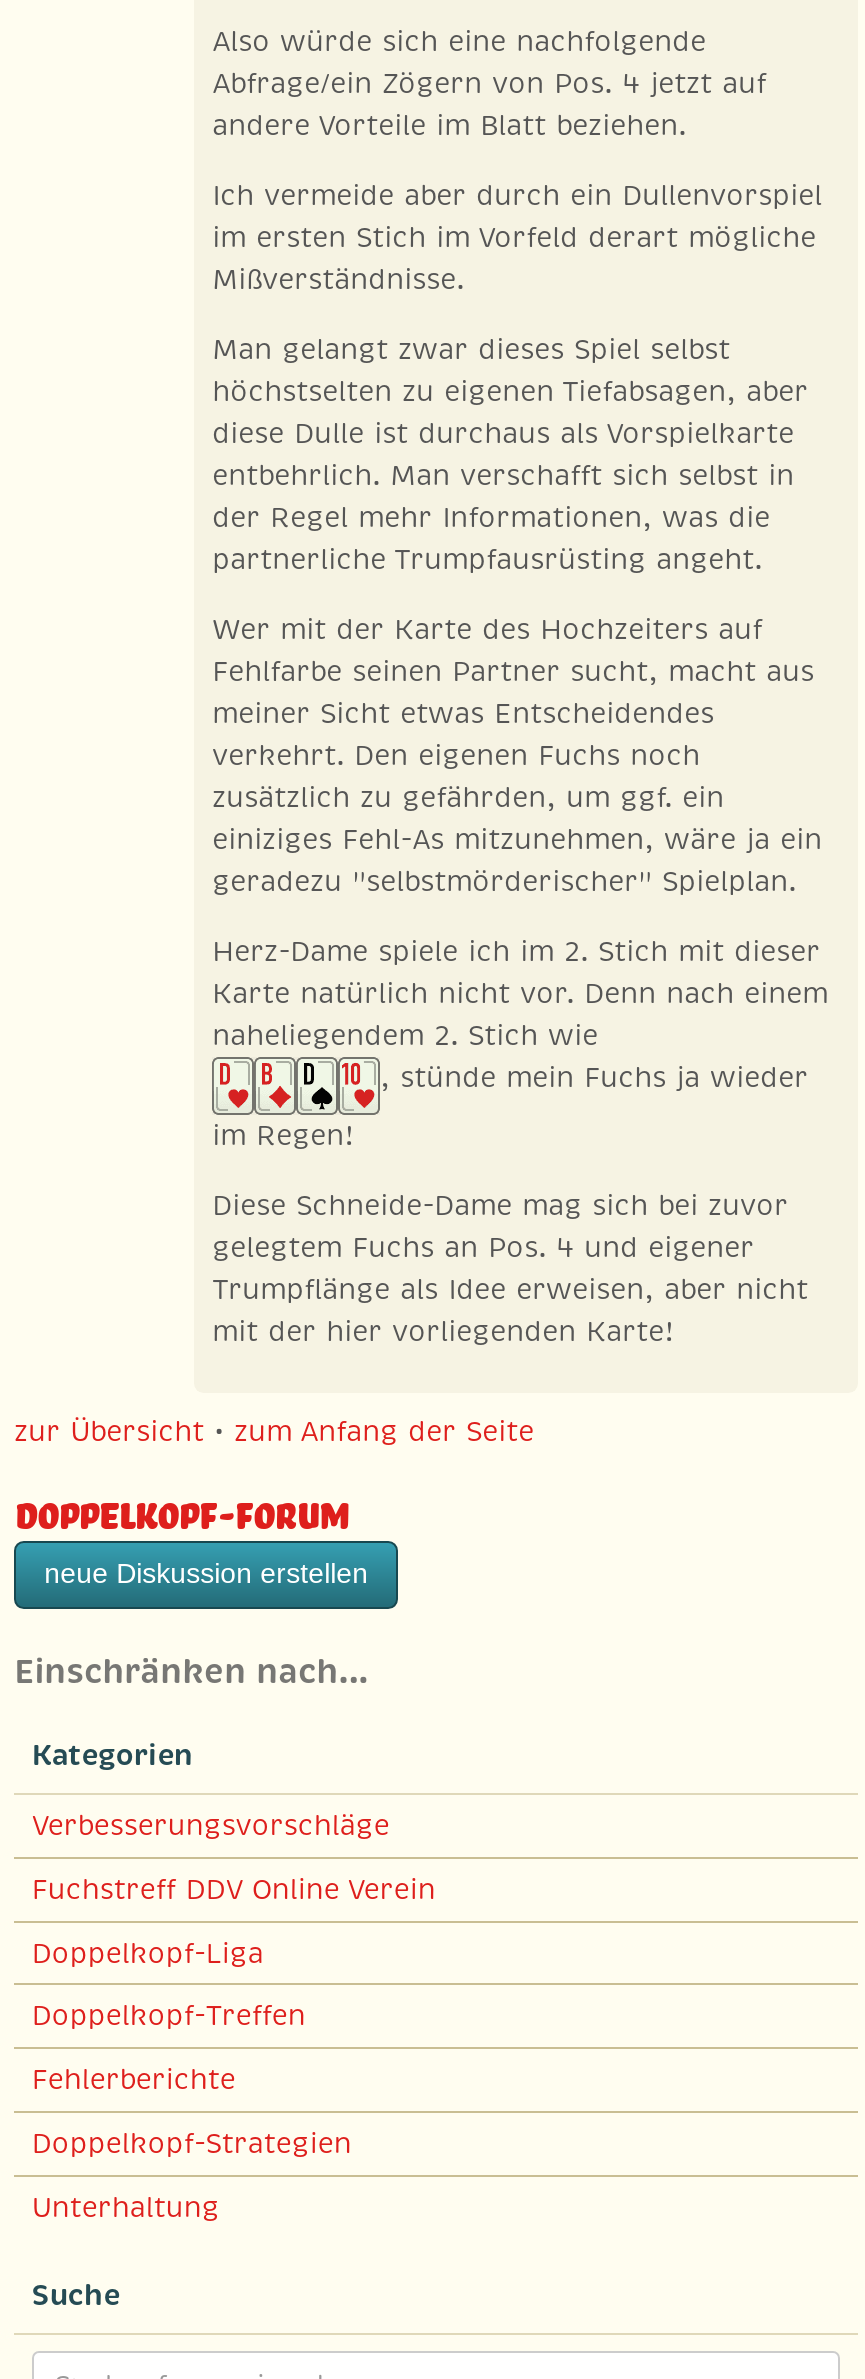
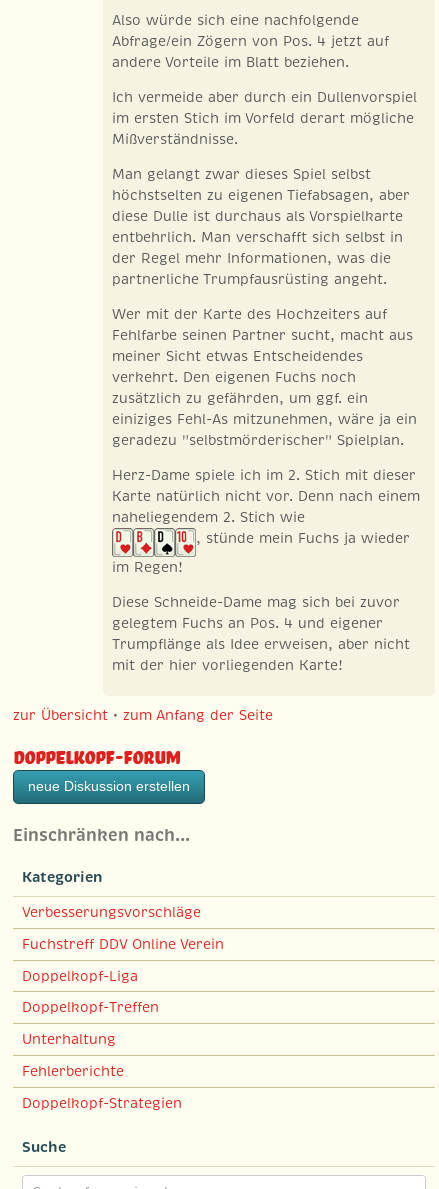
moved [32,2061,352,2161] -> [22,1062,182,1112]: Fehlerberichte | Doppelkopf-Strategien
moved [32,2188,220,2224] -> [22,1030,116,1048]: Unterhaltung

